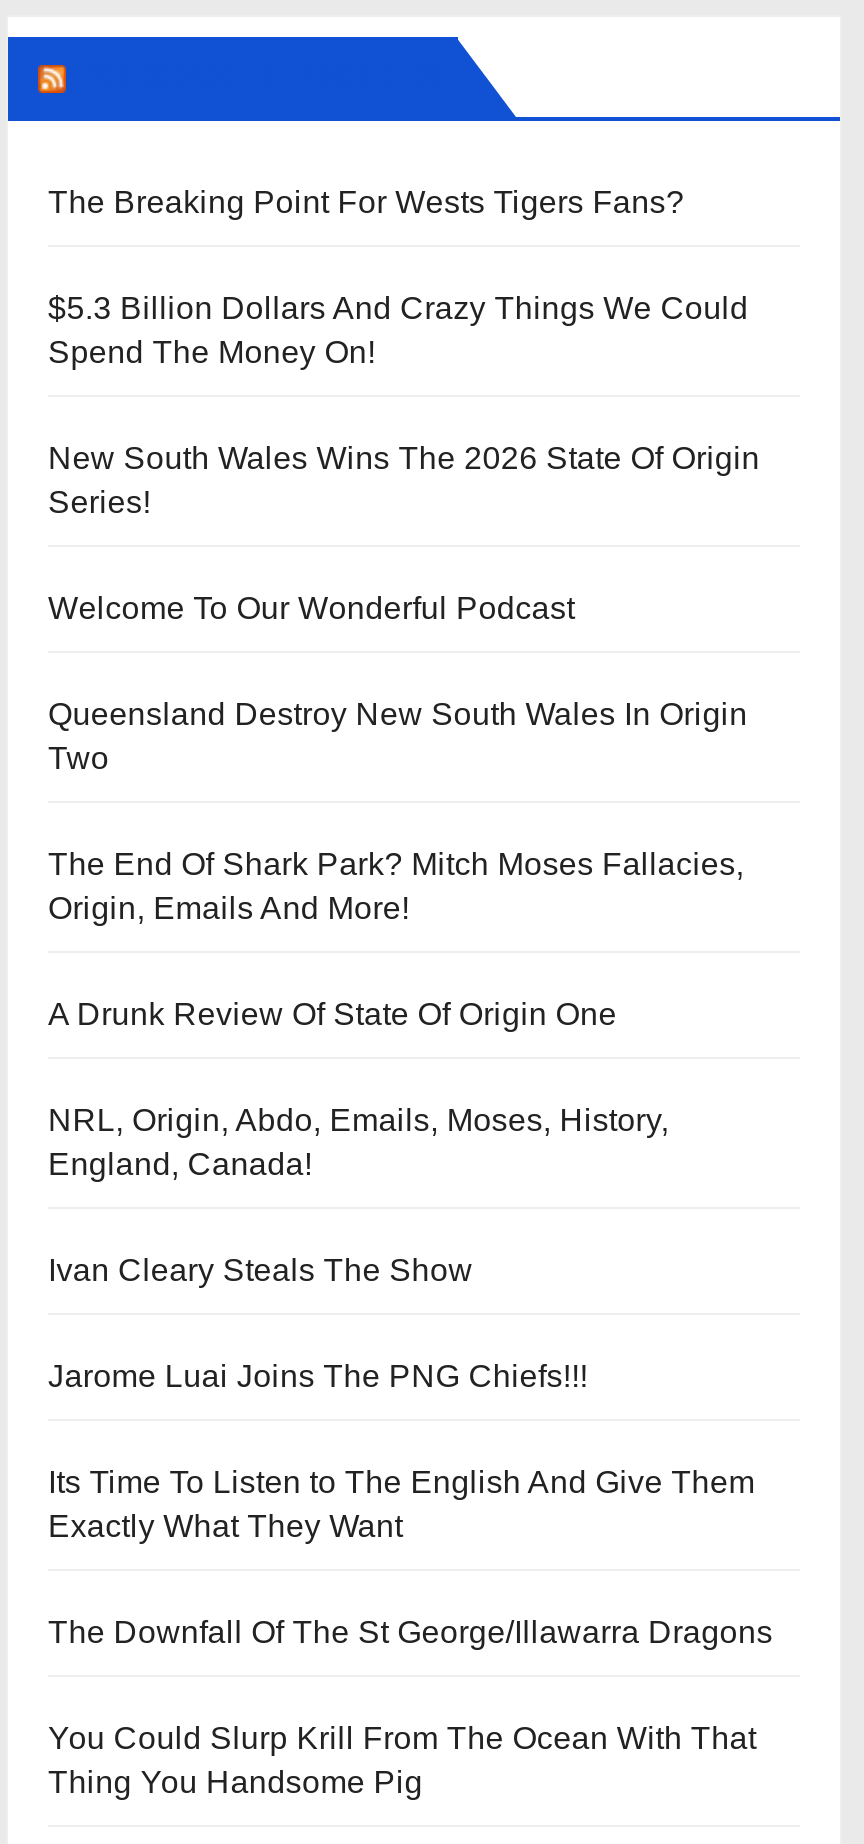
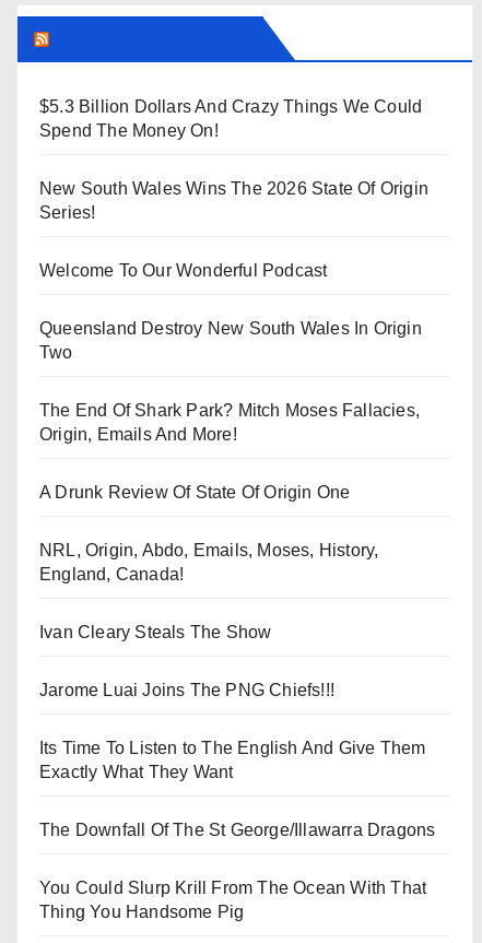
[48,184,684,218] The Breaking Point For Wests Tigers Fans? -> none

